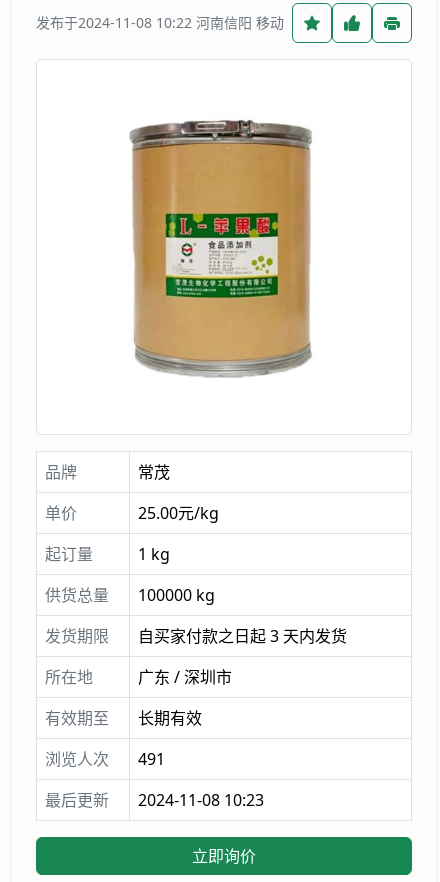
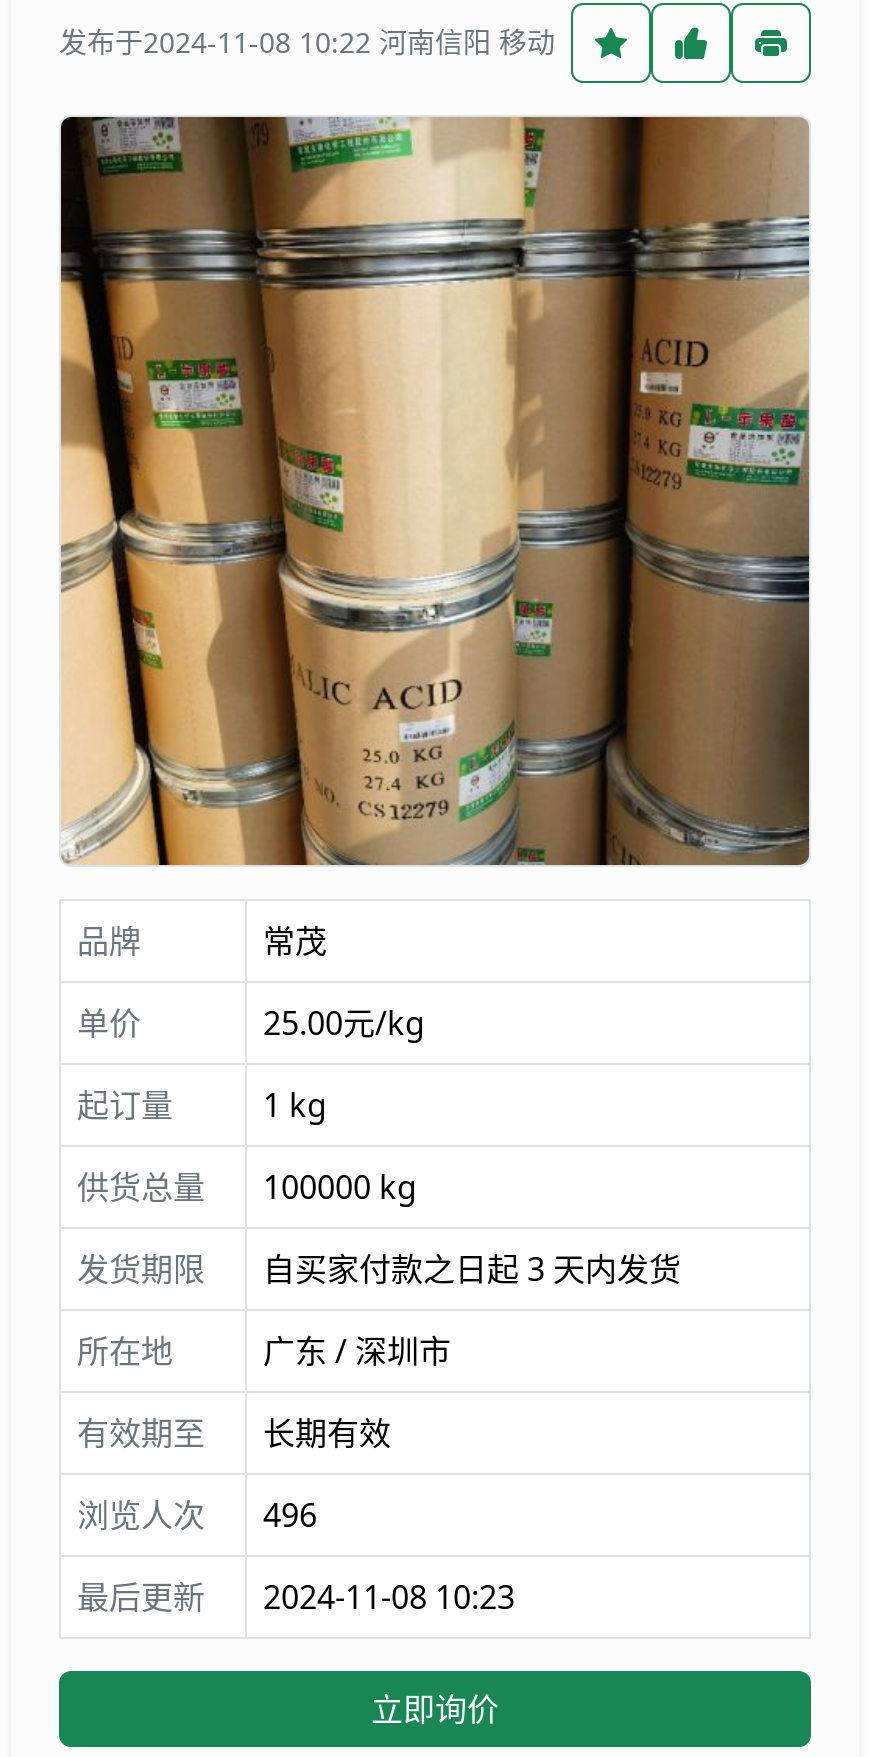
[37,60,411,434] [image] -> [59,115,811,867] [image]
[45,747,165,769] 浏览人次 491 -> [77,1492,317,1536] 浏览人次 496

